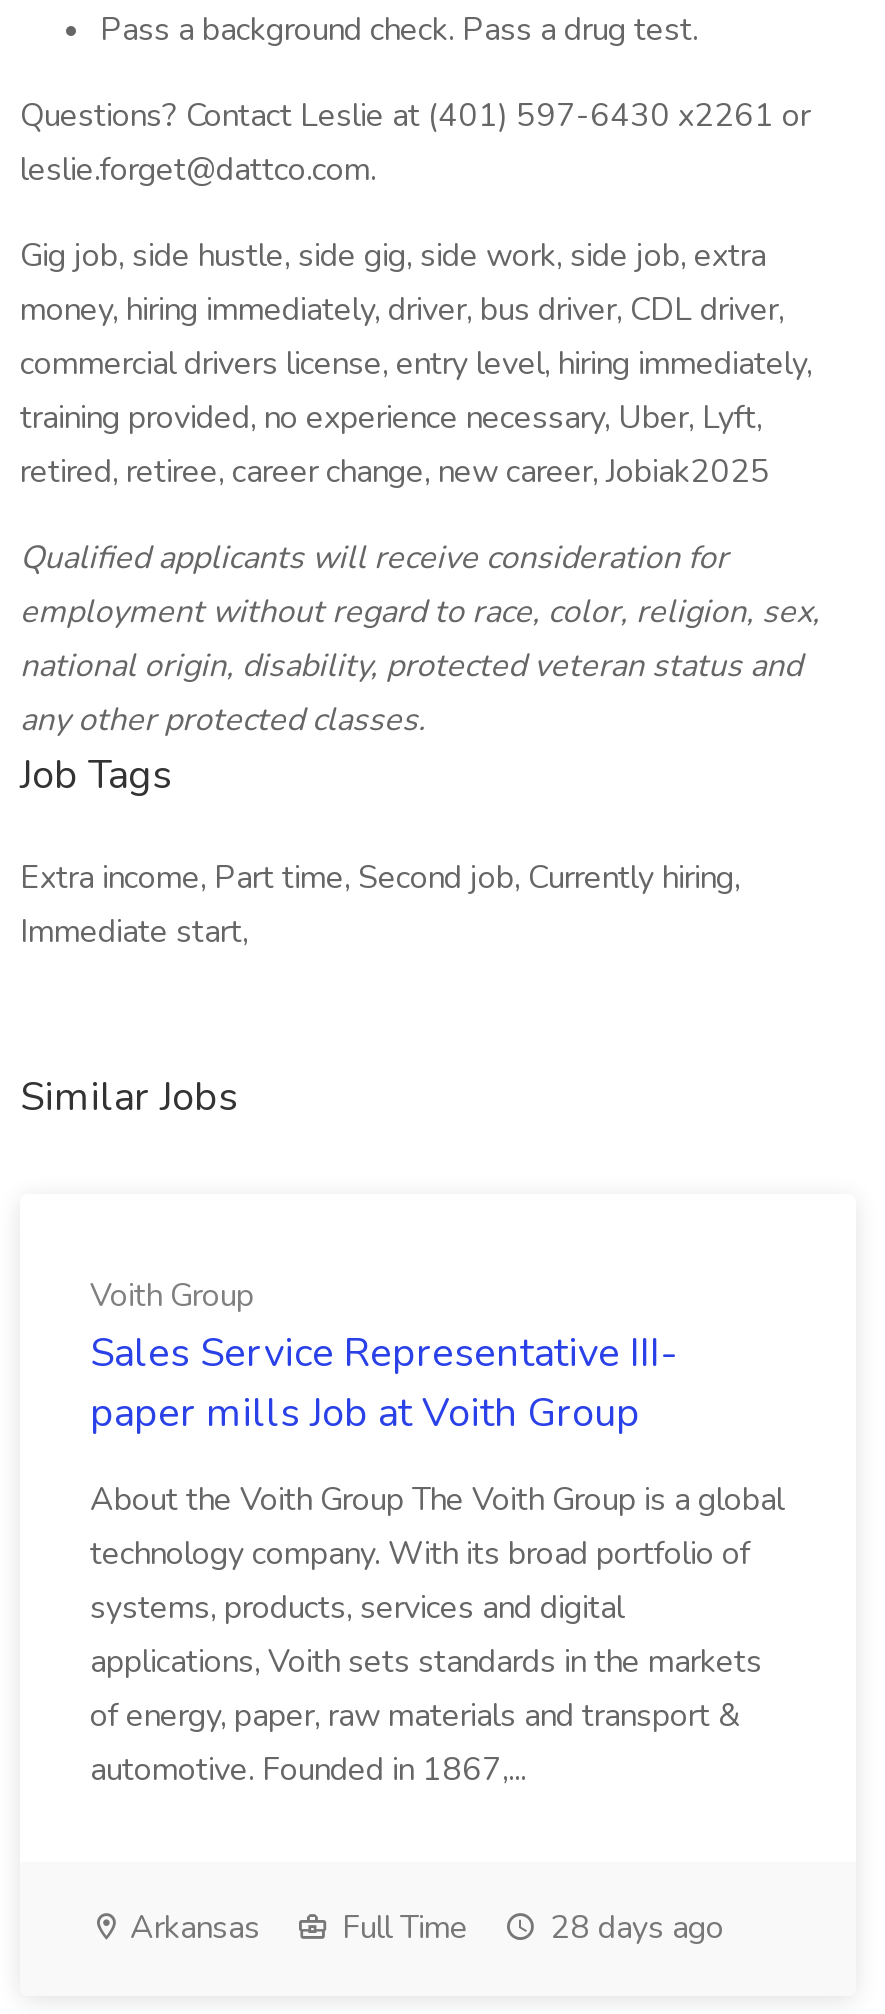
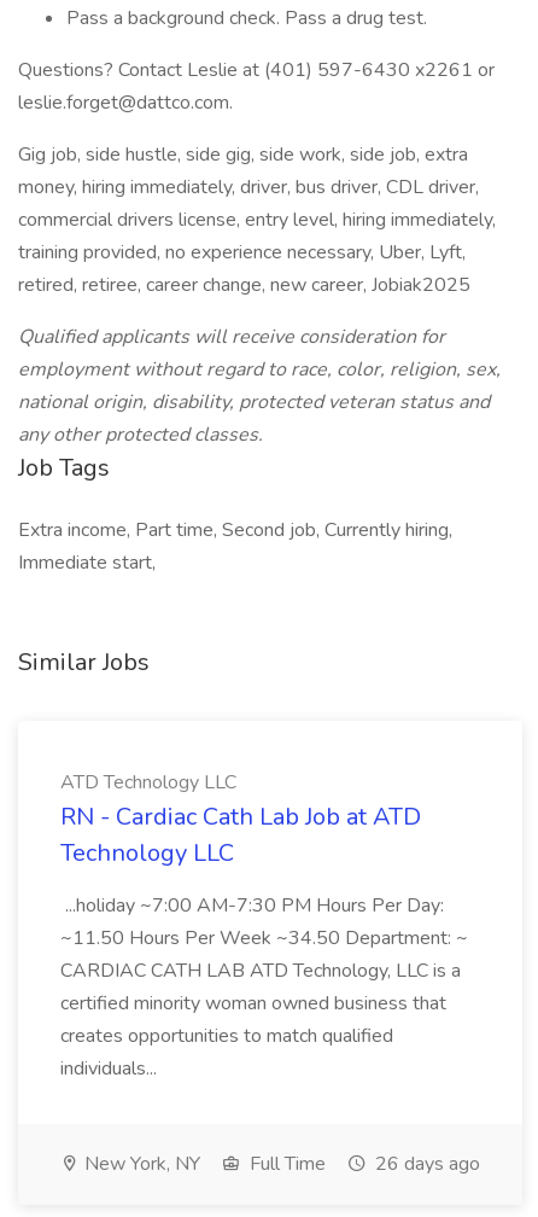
[90,1274,676,1440] Voith Group | Sales Service Representative III- | paper mills Job at Voith Group -> [60,769,421,869] ATD Technology LLC | RN - Cardiac Cath Lab Job at ATD | Technology LLC
[90,1478,784,1792] About the Voith Group The Voith Group is a global | technology company. With its broad portfolio of | systems, products, services and digital | applications, Voith sets standards in the markets | of energy, paper, raw materials and transport & | automotive. Founded in 1867,... -> [60,892,468,1082] ...holiday ~7:00 AM-7:30 PM Hours Per Day: | ~11.50 Hours Per Week ~34.50 Department: ~ | CARDIAC CATH LAB ATD Technology, LLC is a | certified minority woman owned business that | creates opportunities to match qualified | individuals...
[122,1906,260,1950] Arkansas -> [80,1151,200,1177] New York, NY
[542,1906,724,1950] 28 days ago -> [370,1151,480,1177] 26 days ago

